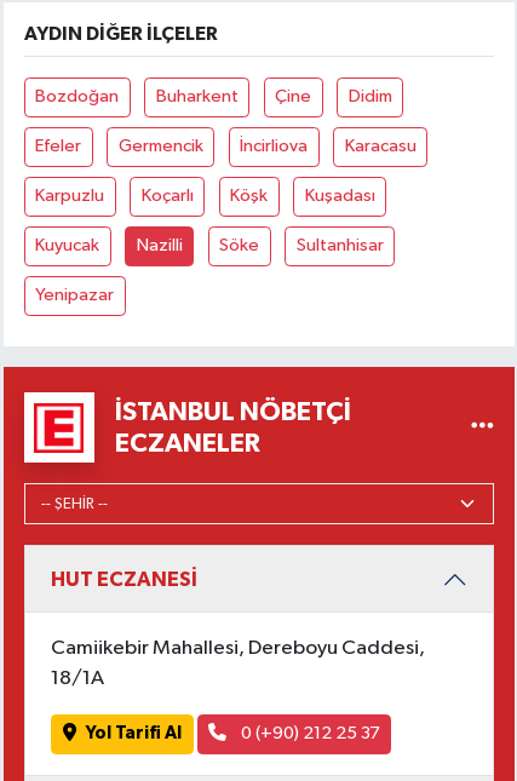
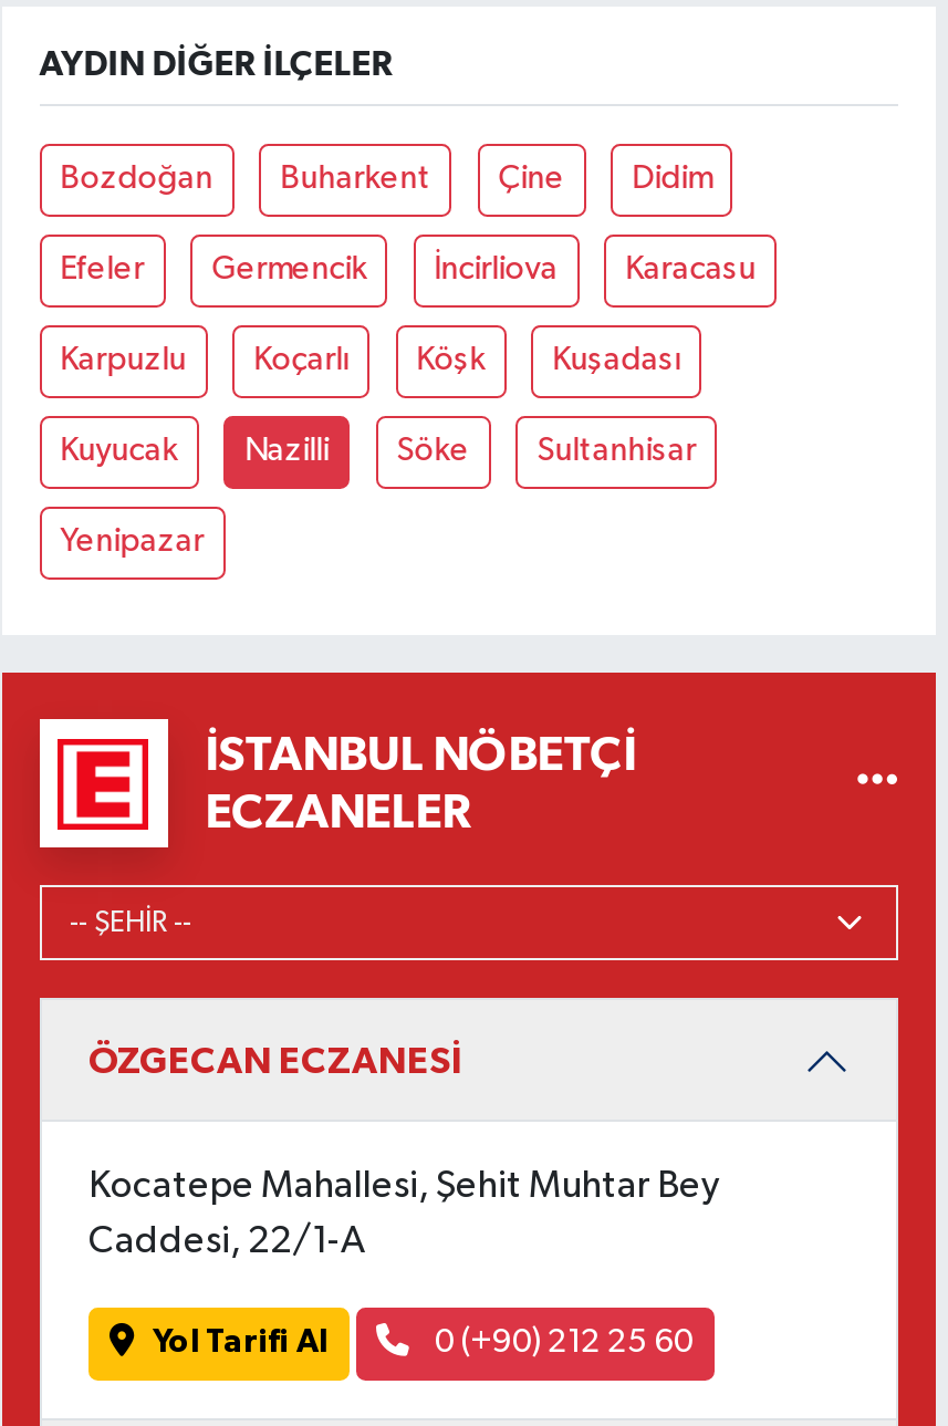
[51,568,197,589] HUT ECZANESİ -> [88,1041,462,1079] ÖZGECAN ECZANESİ
[51,638,425,659] Camiikebir Mahallesi, Dereboyu Caddesi, -> [88,1169,719,1206] Kocatepe Mahallesi, Şehit Muhtar Bey
[51,669,104,689] 18/1A -> [88,1224,365,1262] Caddesi, 22/1-A
[237,725,380,743] 0 (+90) 212 25 37 -> [428,1326,694,1359] 0 (+90) 212 25 60

